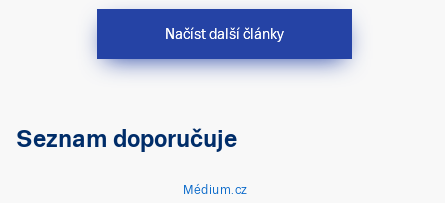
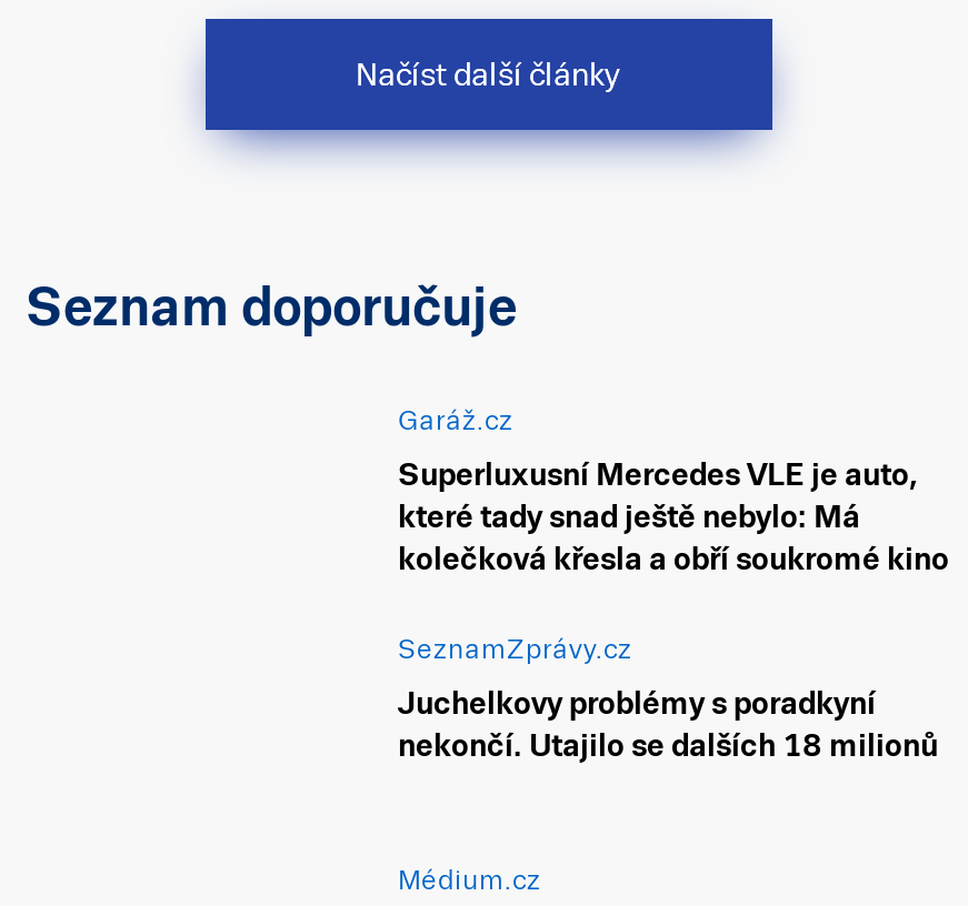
none -> [398,405,949,764] Garáž.cz | Superluxusní Mercedes VLE je auto, | které tady snad ještě nebylo: Má | kolečková křesla a obří soukromé kino | SeznamZprávy.cz | Juchelkovy problémy s poradkyní | nekončí. Utajilo se dalších 18 milionů

